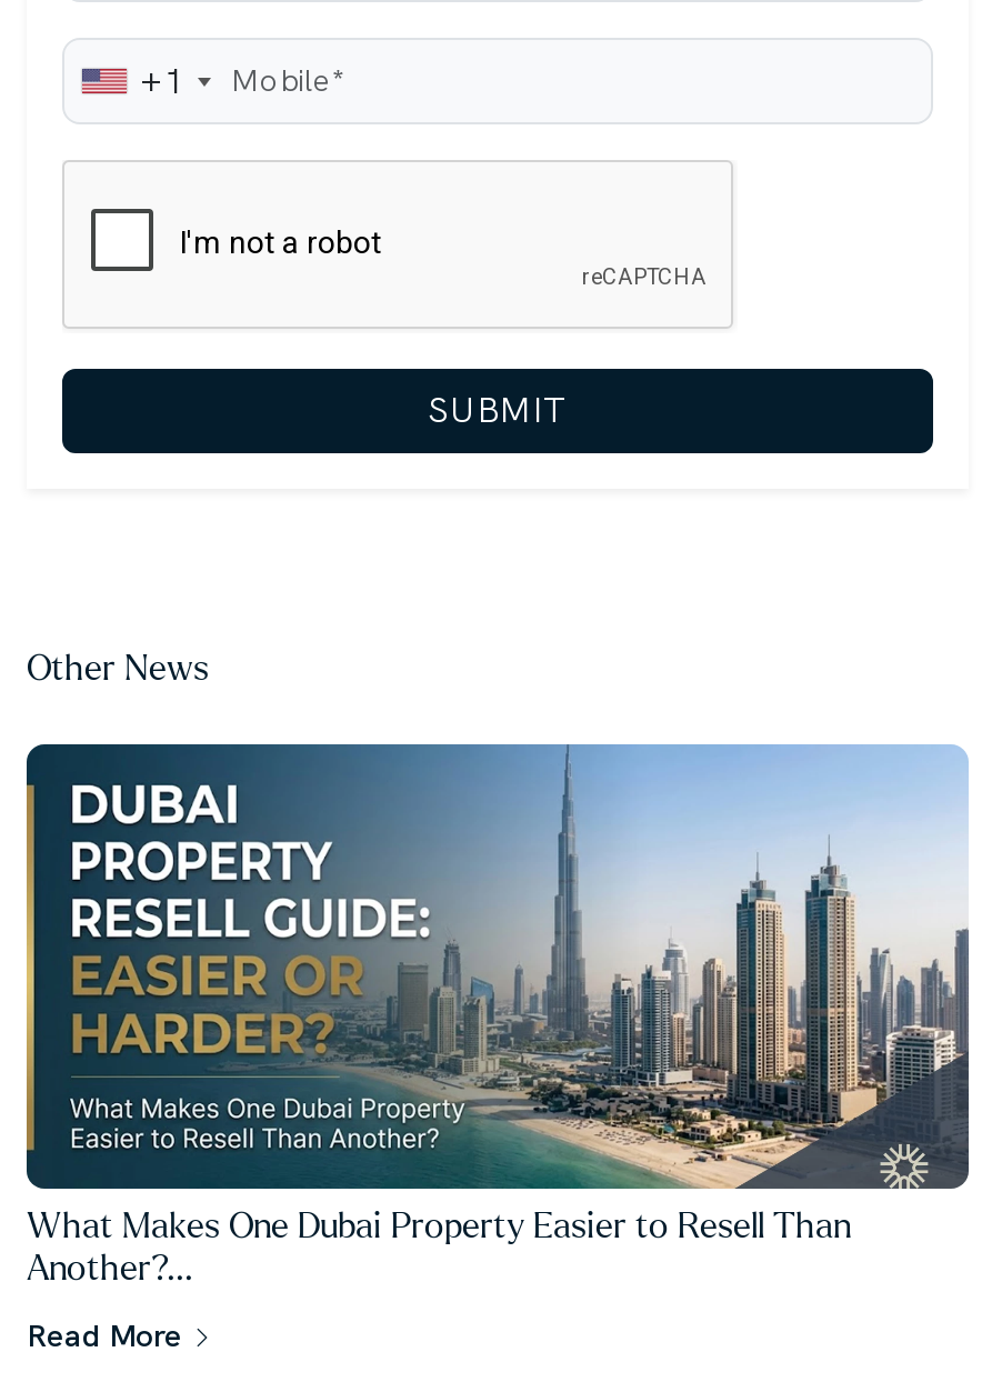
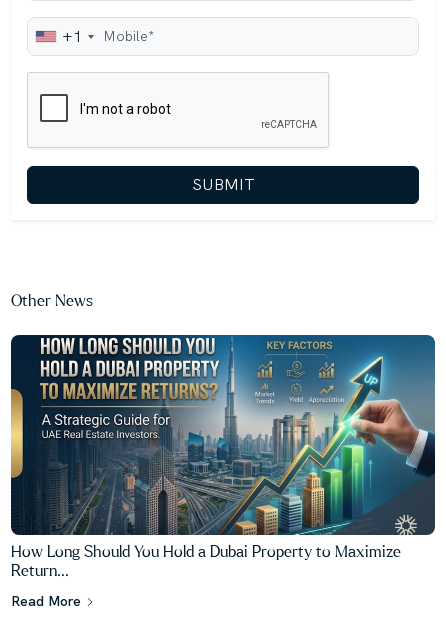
[24,744,969,1286] [image] | What Makes One Dubai Property Easier to Resell Than | Another?... -> [10,335,435,579] [image] | How Long Should You Hold a Dubai Property to Maximize | Return...

